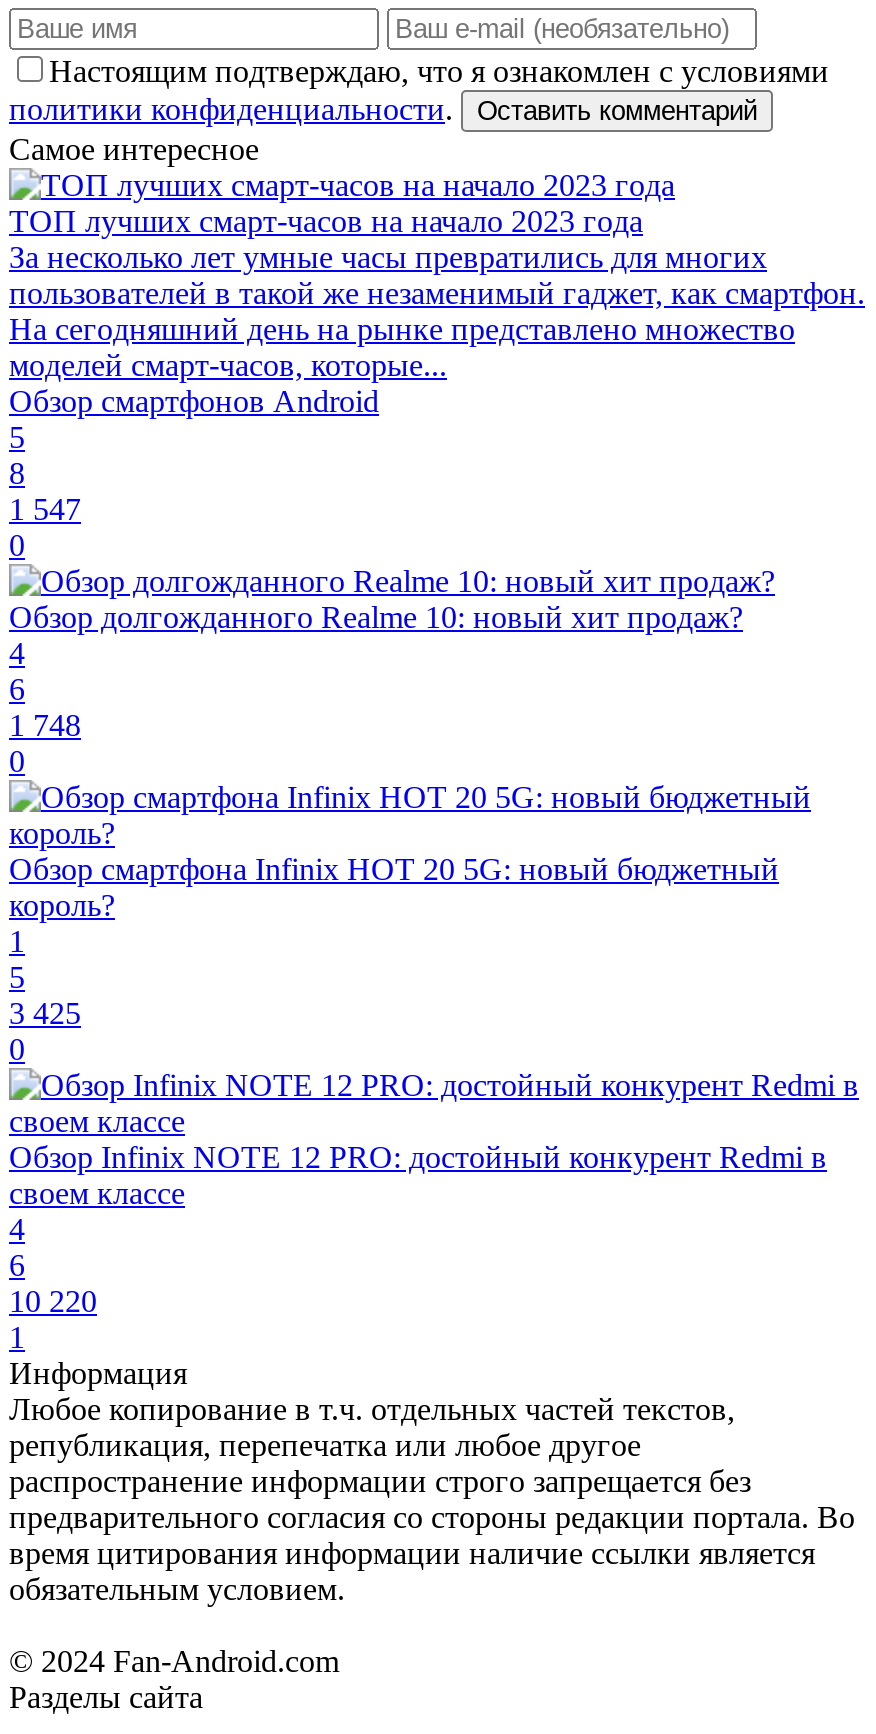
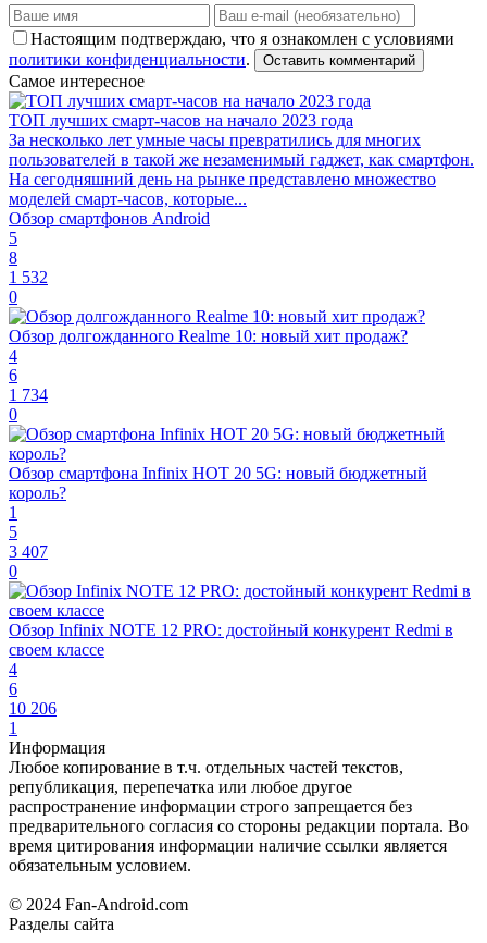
[9,492,81,526] 1 547 -> [9,268,48,286] 1 532
[9,708,81,742] 1 748 -> [9,385,48,404] 1 734
[9,996,81,1030] 3 425 -> [9,542,48,561] 3 407
[9,1284,97,1318] 10 220 -> [9,699,57,717] 10 206

